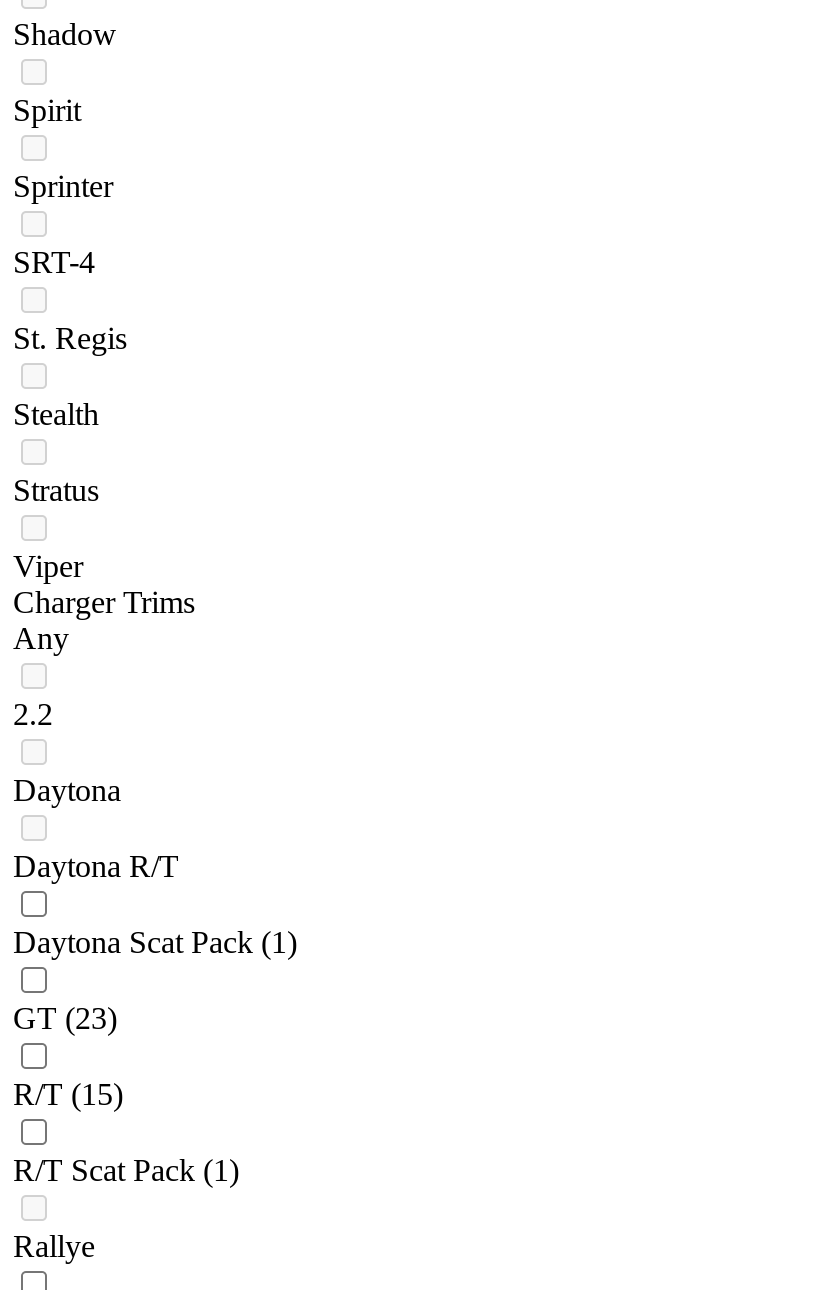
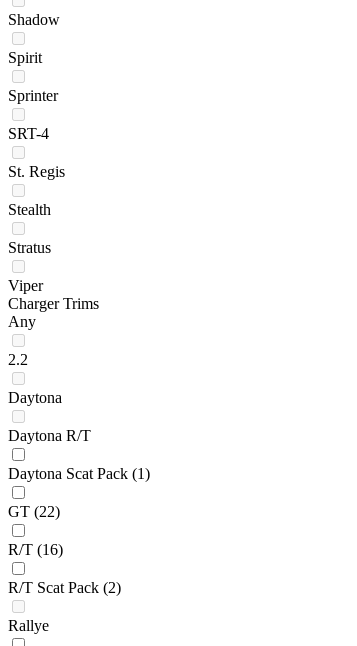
[13,1002,117,1036] GT (23) -> [8,503,60,520] GT (22)
[13,1078,123,1112] R/T (15) -> [8,541,63,558] R/T (16)
[13,1154,239,1188] R/T Scat Pack (1) -> [8,579,121,596] R/T Scat Pack (2)

